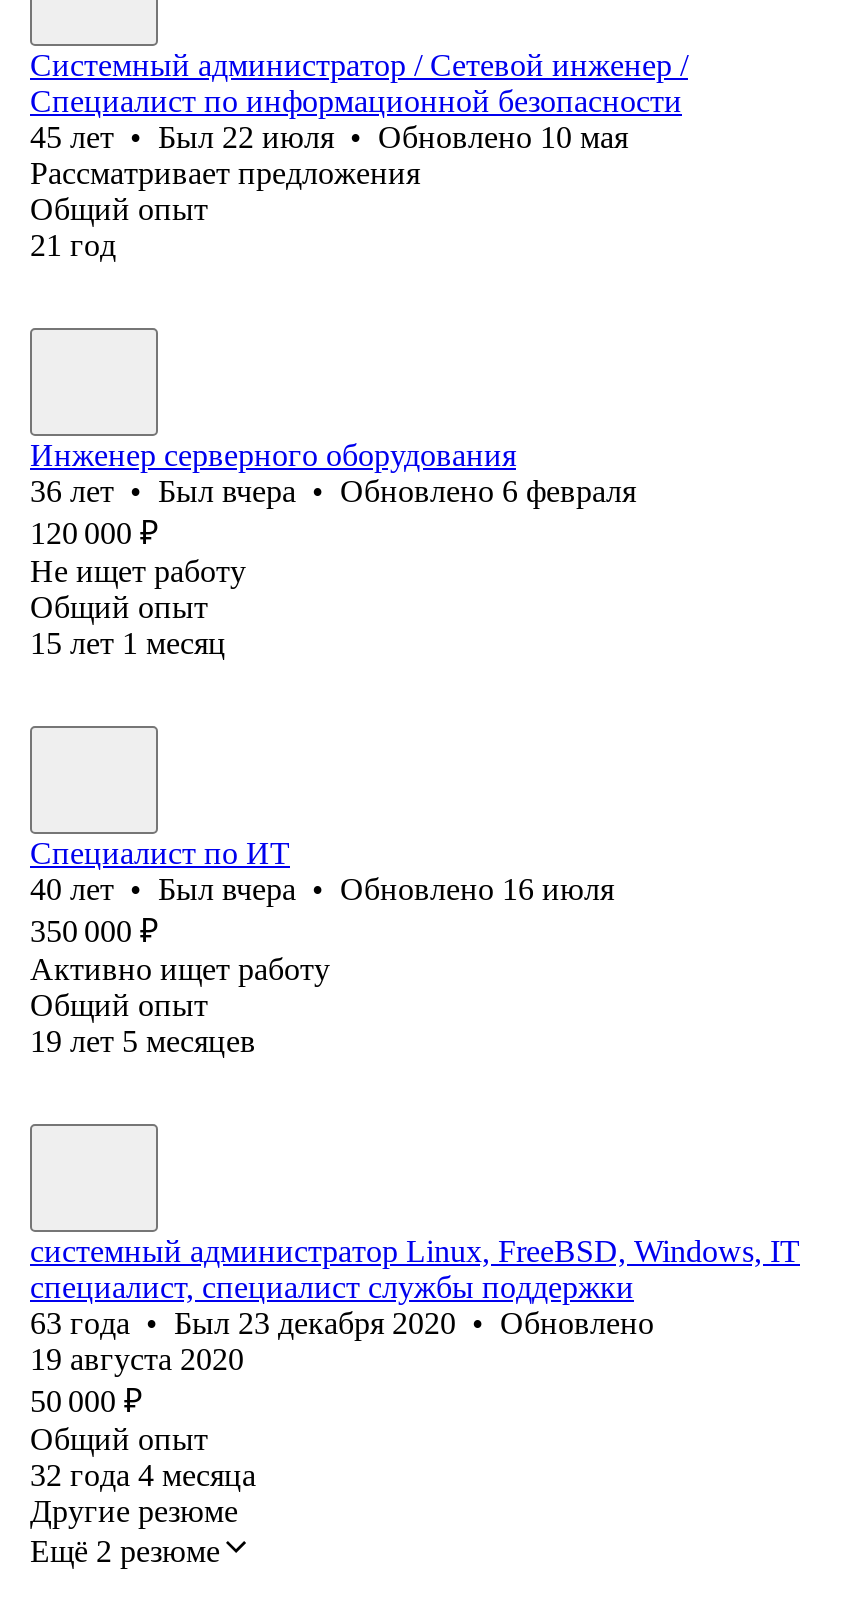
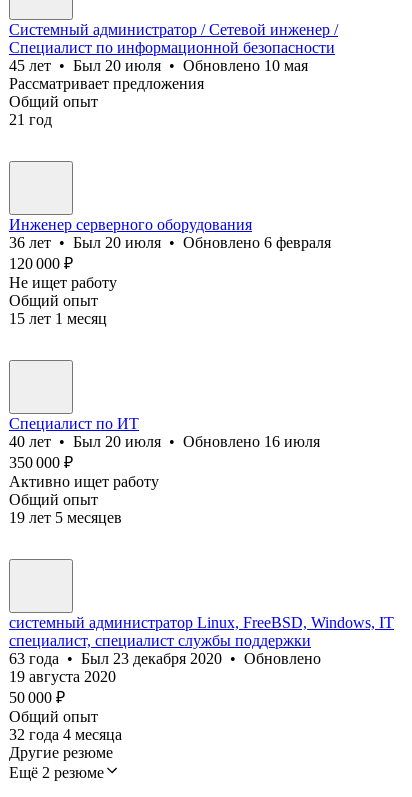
[30,120,628,154] 45 лет • Был 22 июля • Обновлено 10 мая -> [9,57,308,74] 45 лет • Был 20 июля • Обновлено 10 мая
[30,474,636,508] 36 лет • Был вчера • Обновлено 6 февраля -> [9,234,331,251] 36 лет • Был 20 июля • Обновлено 6 февраля
[30,872,614,906] 40 лет • Был вчера • Обновлено 16 июля -> [9,433,320,450] 40 лет • Был 20 июля • Обновлено 16 июля

